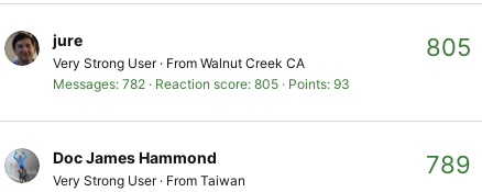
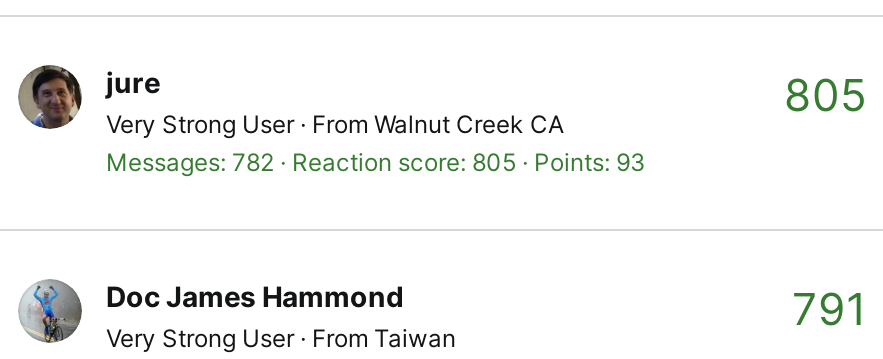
[426,150,471,179] 789 -> [792,282,866,334] 791

